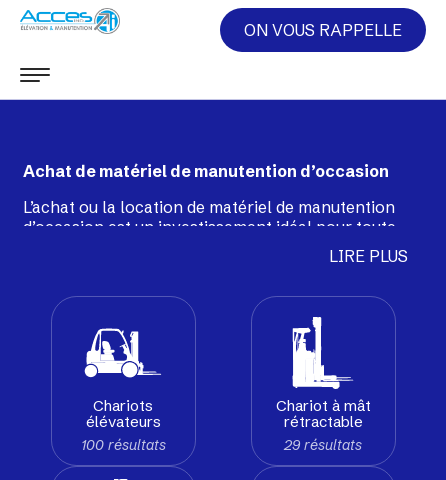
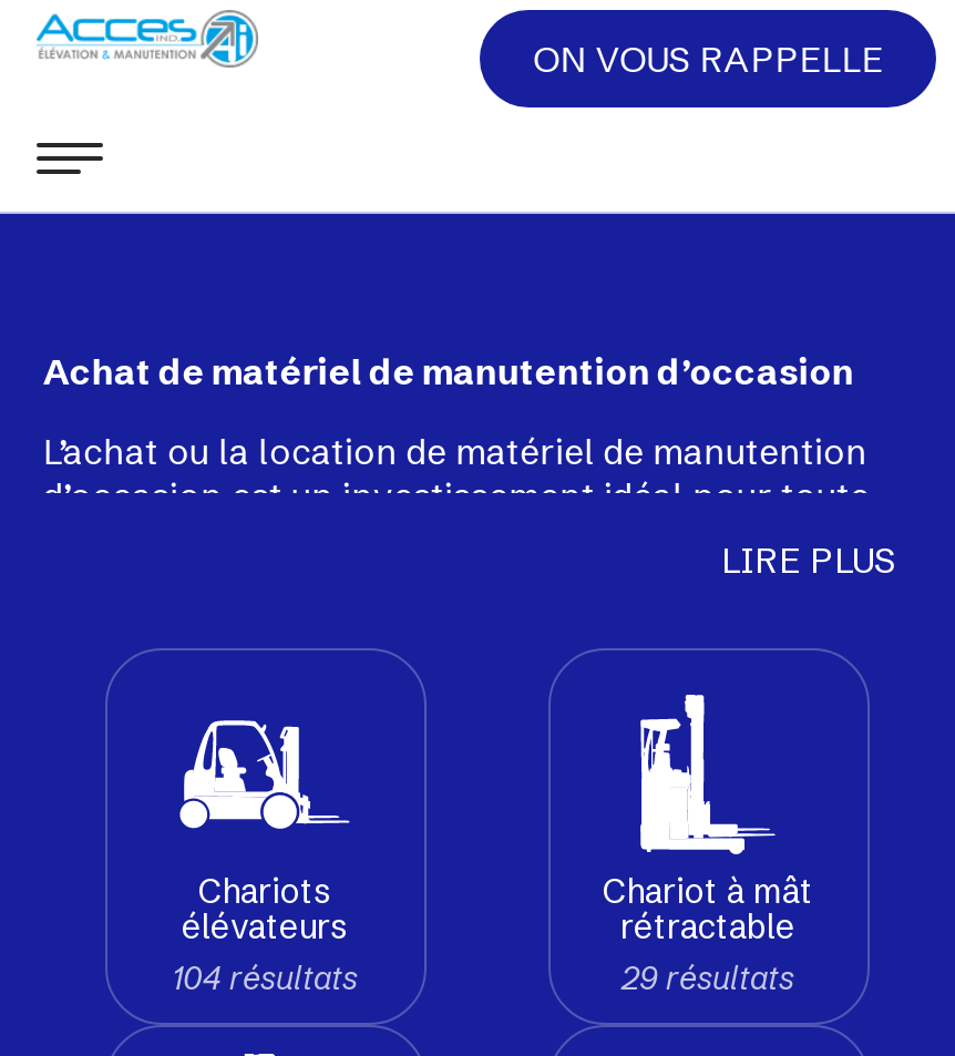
[80,436,165,454] 100 résultats -> [172,958,358,997] 104 résultats

